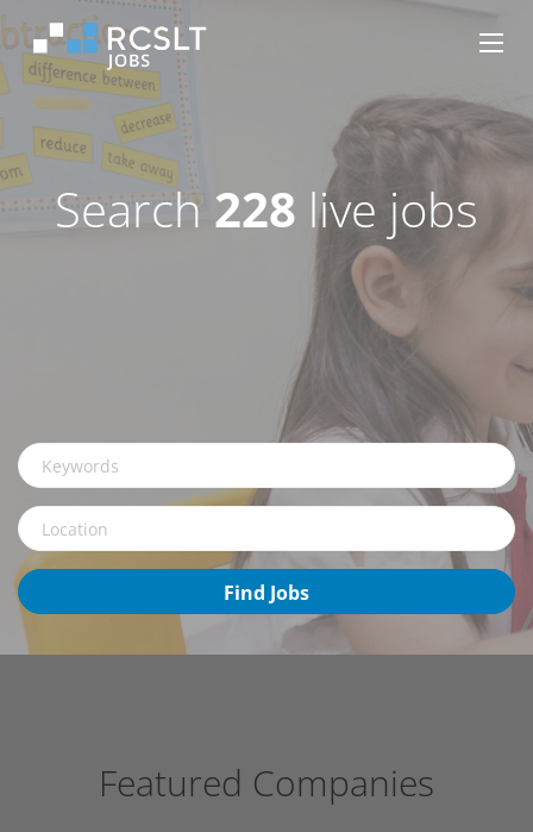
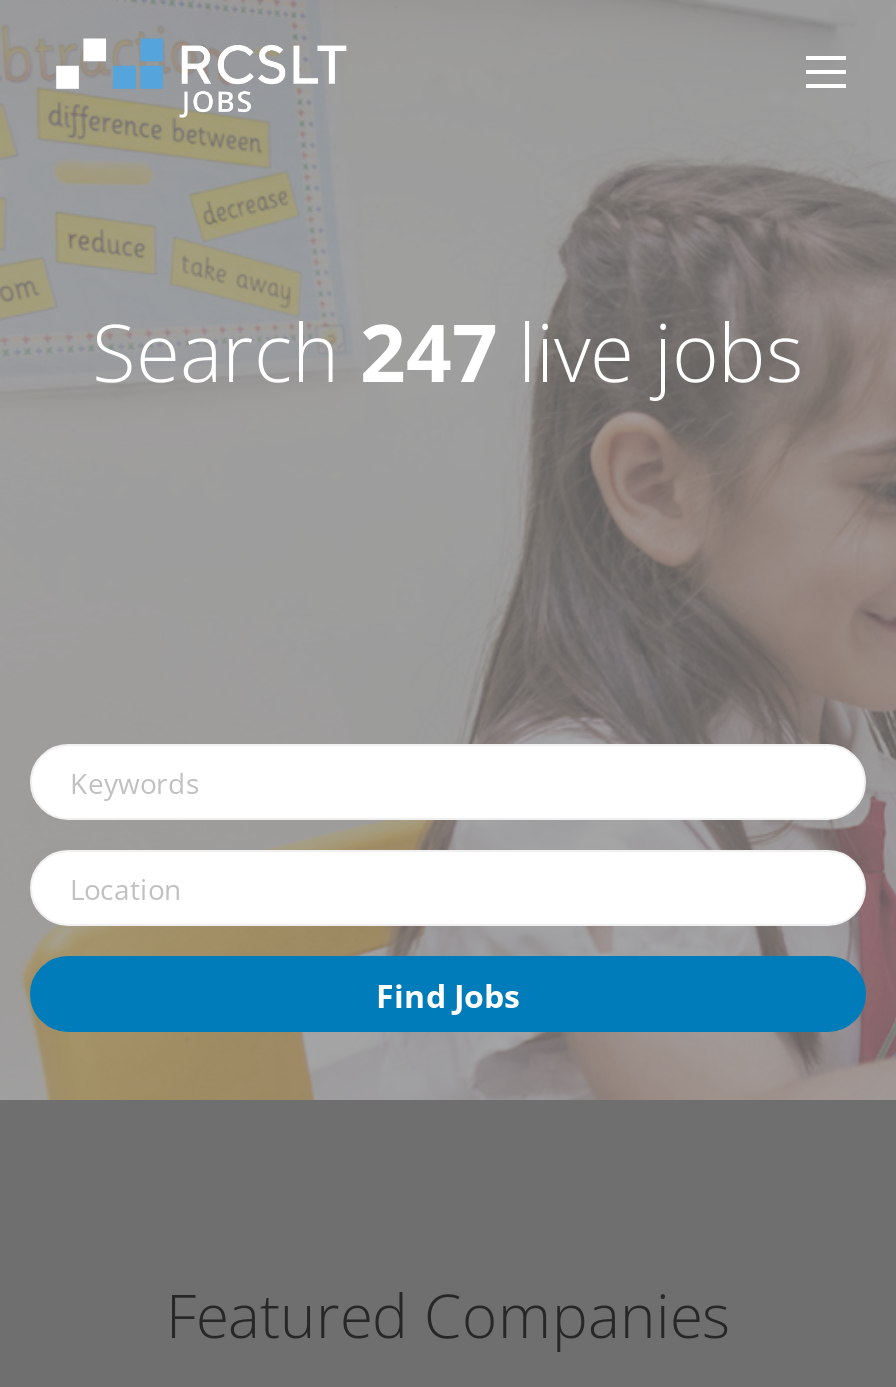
[55,176,478,242] Search 228 live jobs -> [92,296,804,406] Search 247 live jobs

